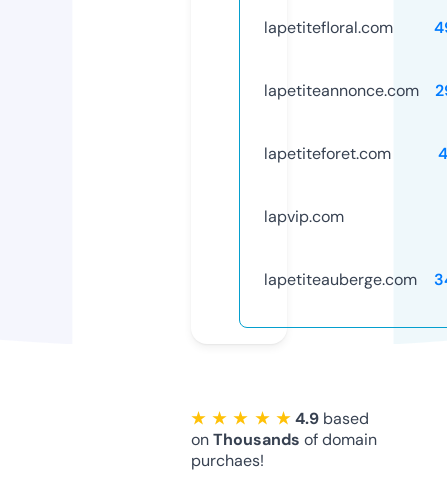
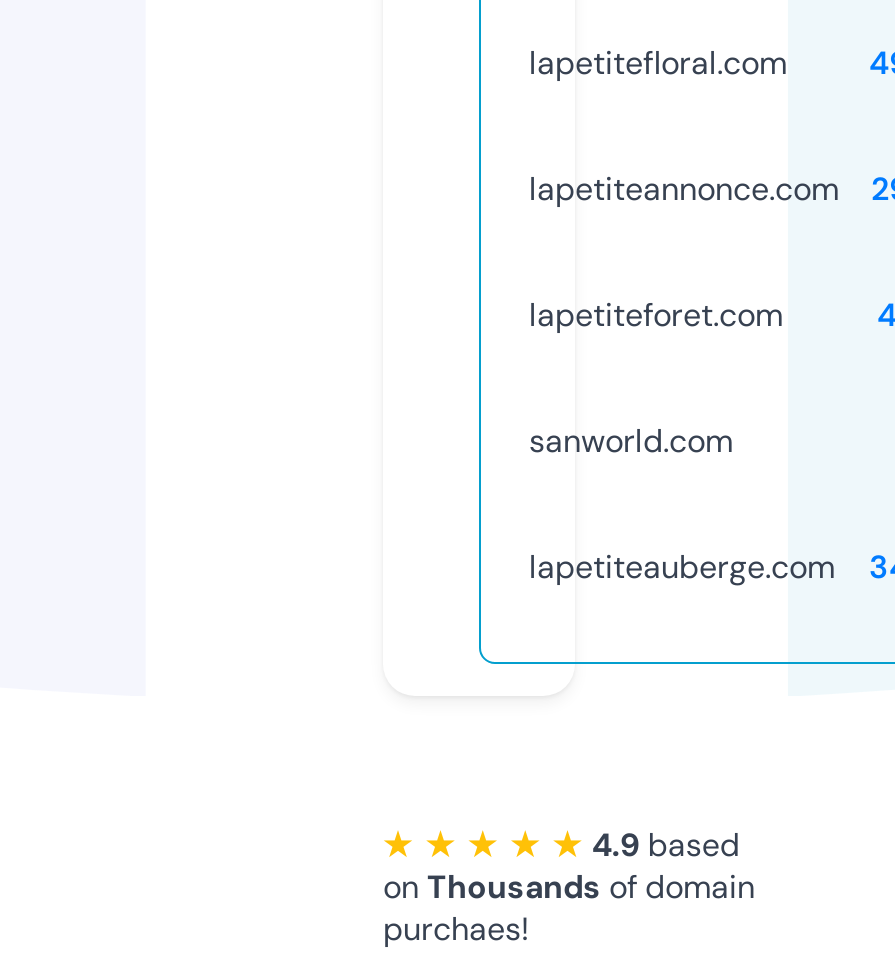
[264,206,344,227] lapvip.com -> [529,420,733,462] sanworld.com

